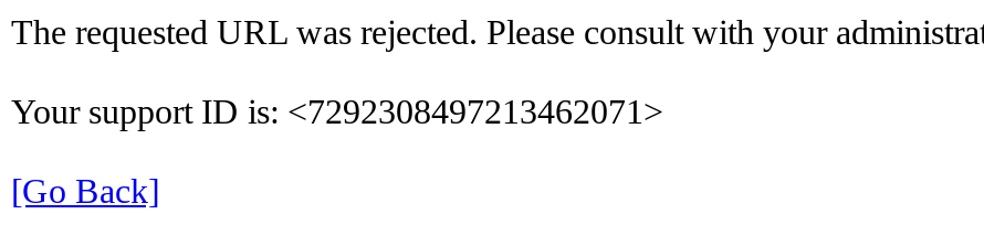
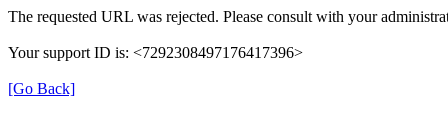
[11,93,663,130] Your support ID is: <7292308497213462071> -> [8,44,303,61] Your support ID is: <7292308497176417396>

